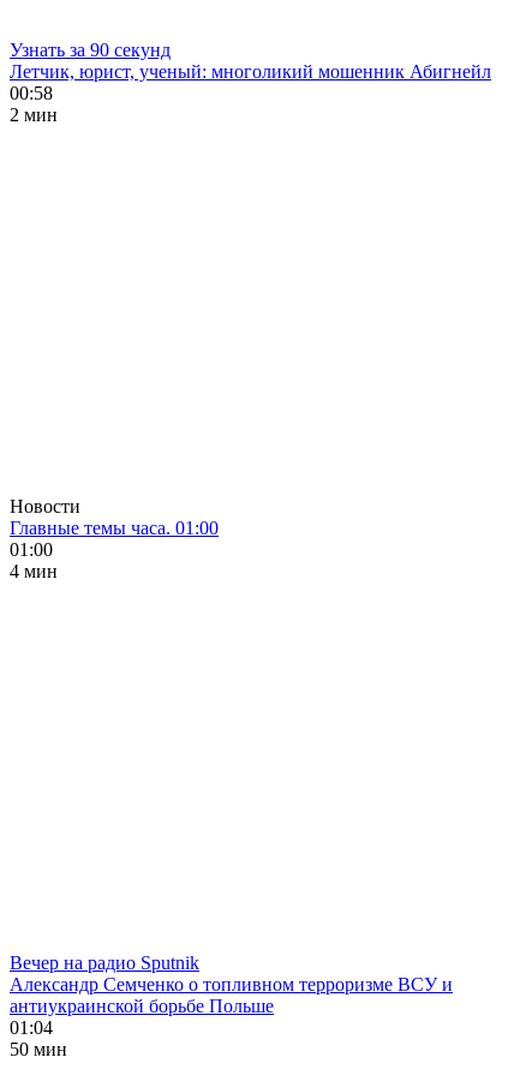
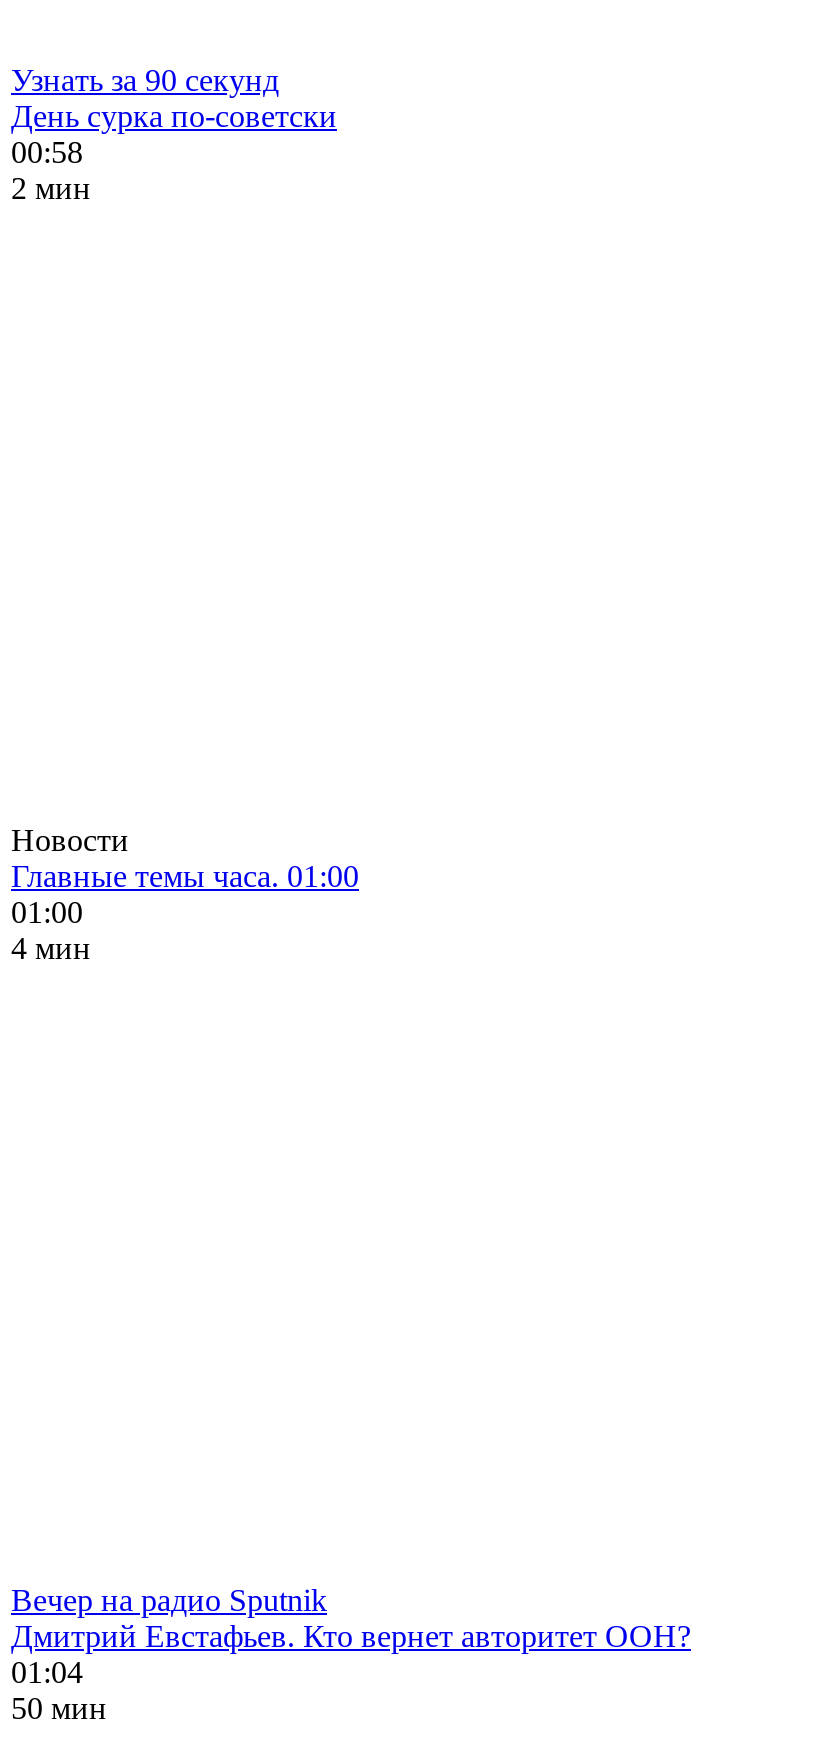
[10,61,491,82] Летчик, юрист, ученый: многоликий мошенник Абигнейл -> [11,99,337,133] День сурка по-советски
[10,974,453,1016] Александр Семченко о топливном терроризме ВСУ и | антиукраинской борьбе Польше -> [11,1619,691,1653] Дмитрий Евстафьев. Кто вернет авторитет ООН?

